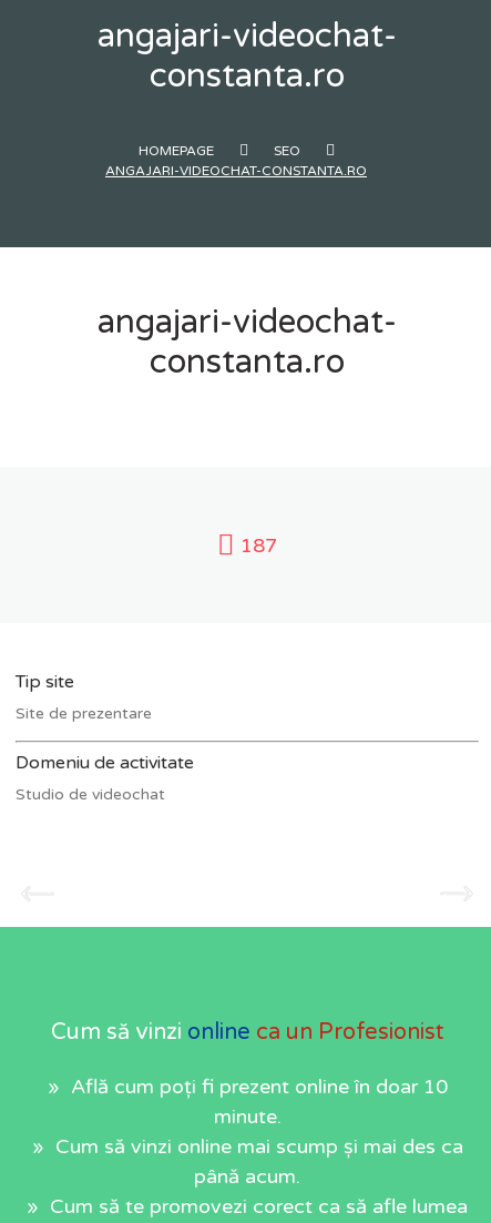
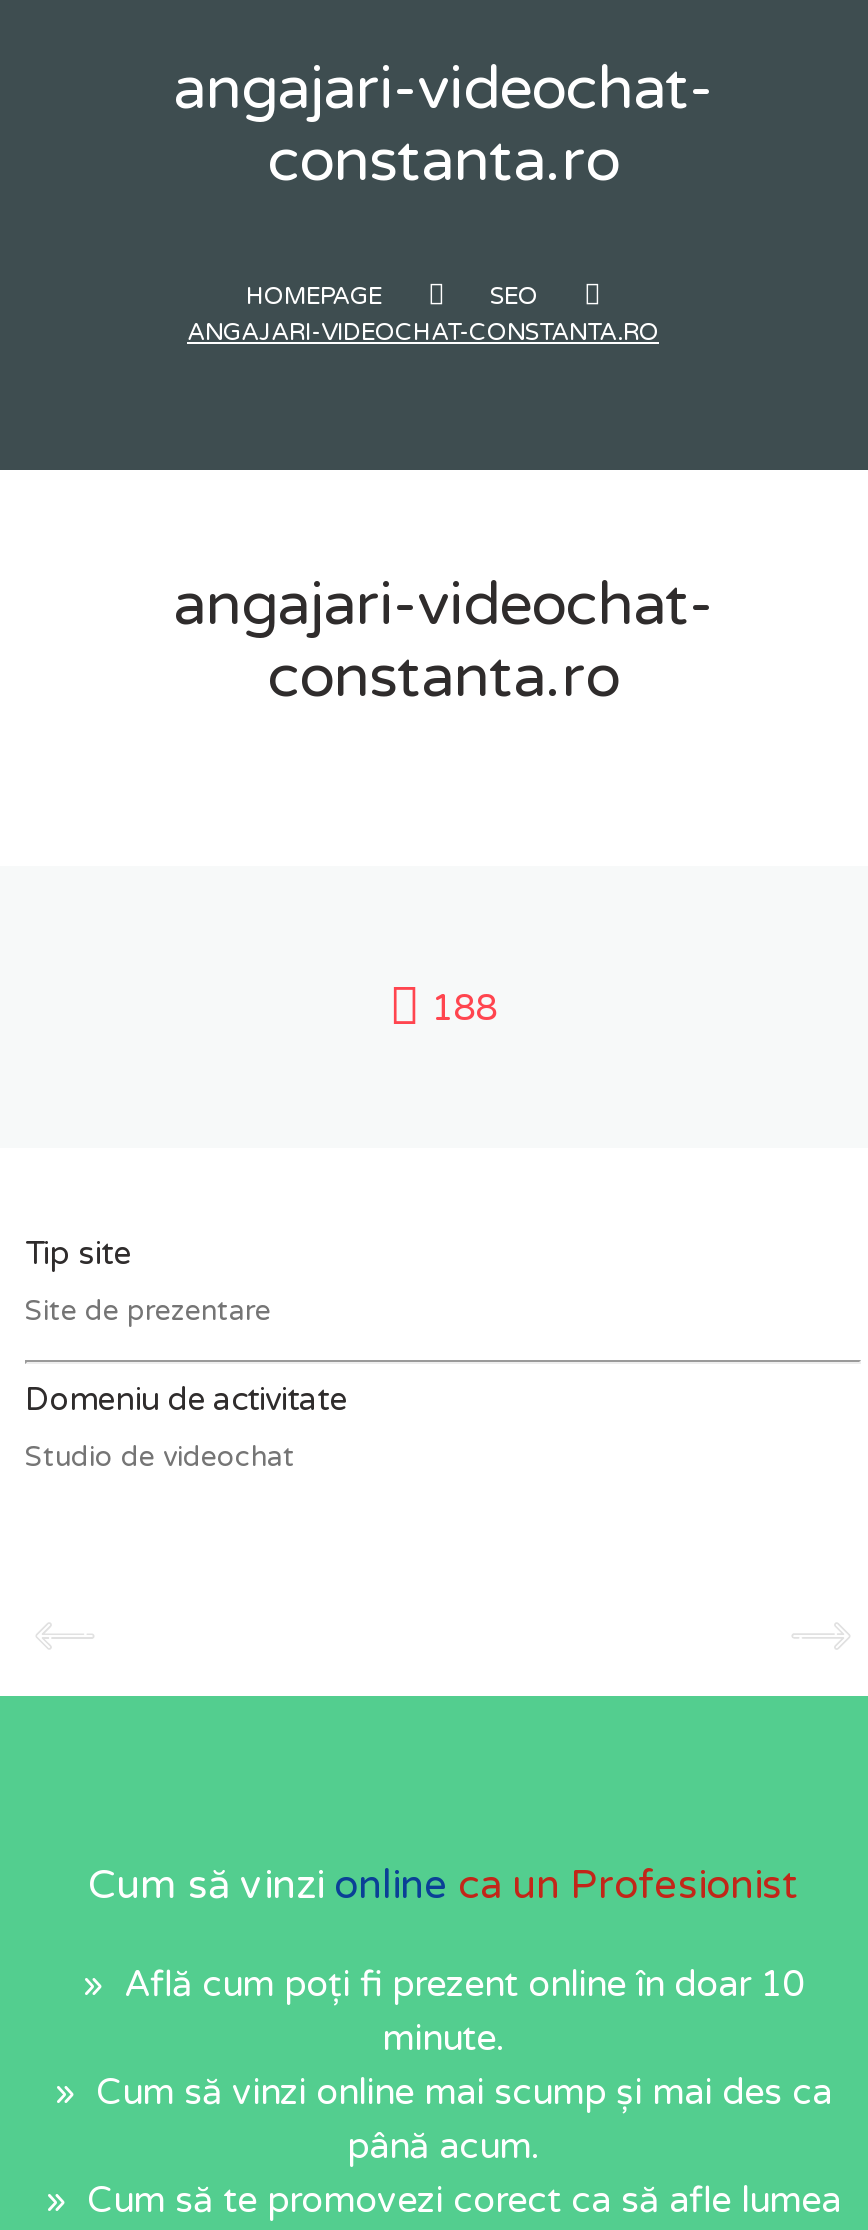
[241,534,277,558] 187 -> [431,987,497,1031] 188

